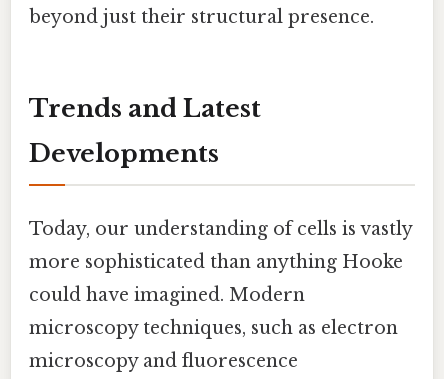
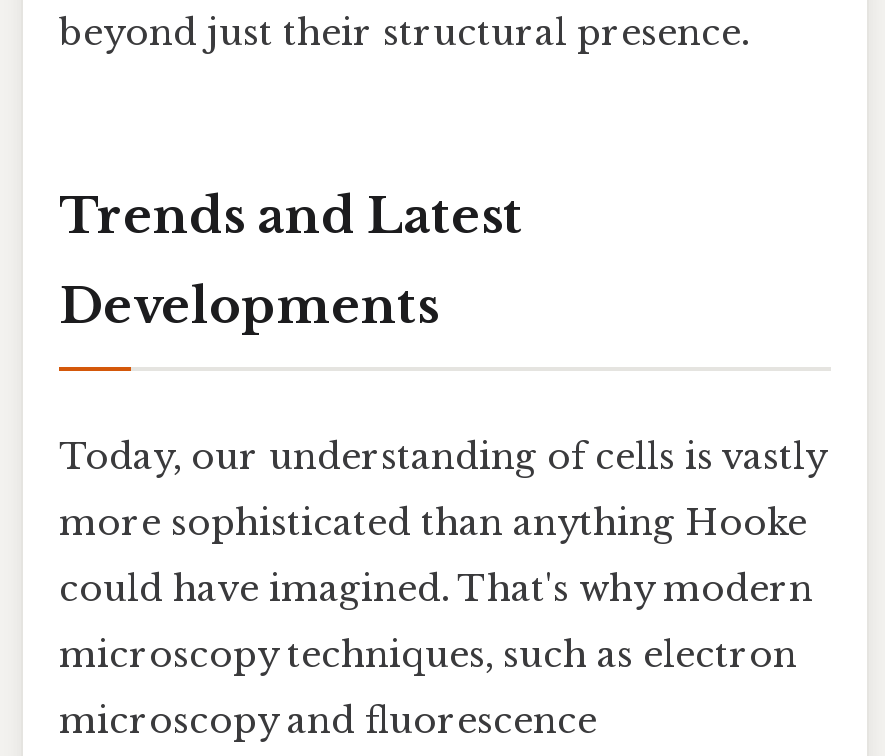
[29,284,305,306] could have imagined. Modern -> [59,566,813,610] could have imagined. That's why modern

